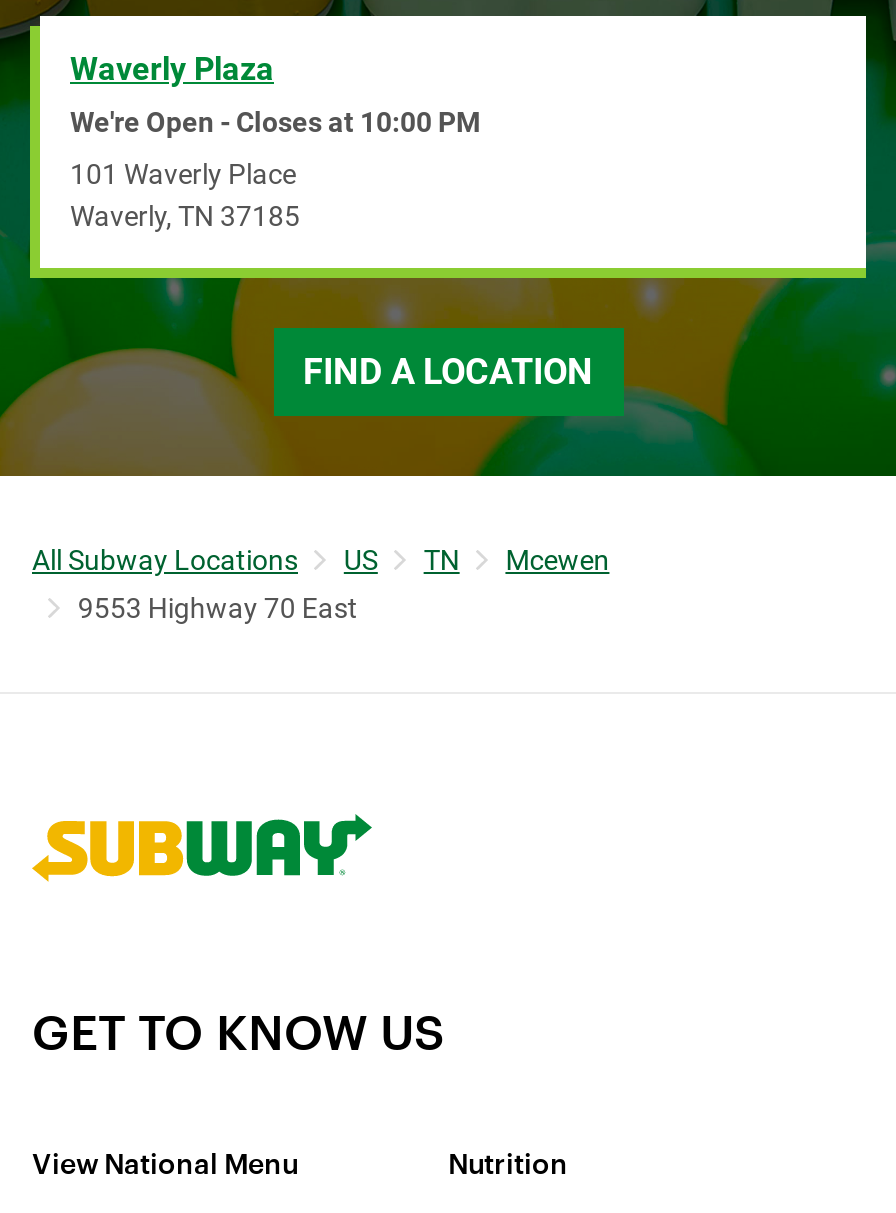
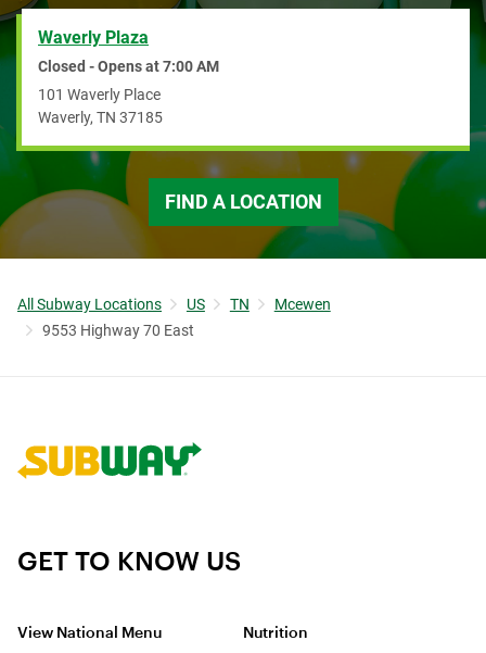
[70,107,480,139] We're Open - Closes at 10:00 PM -> [38,58,219,75] Closed - Opens at 7:00 AM

